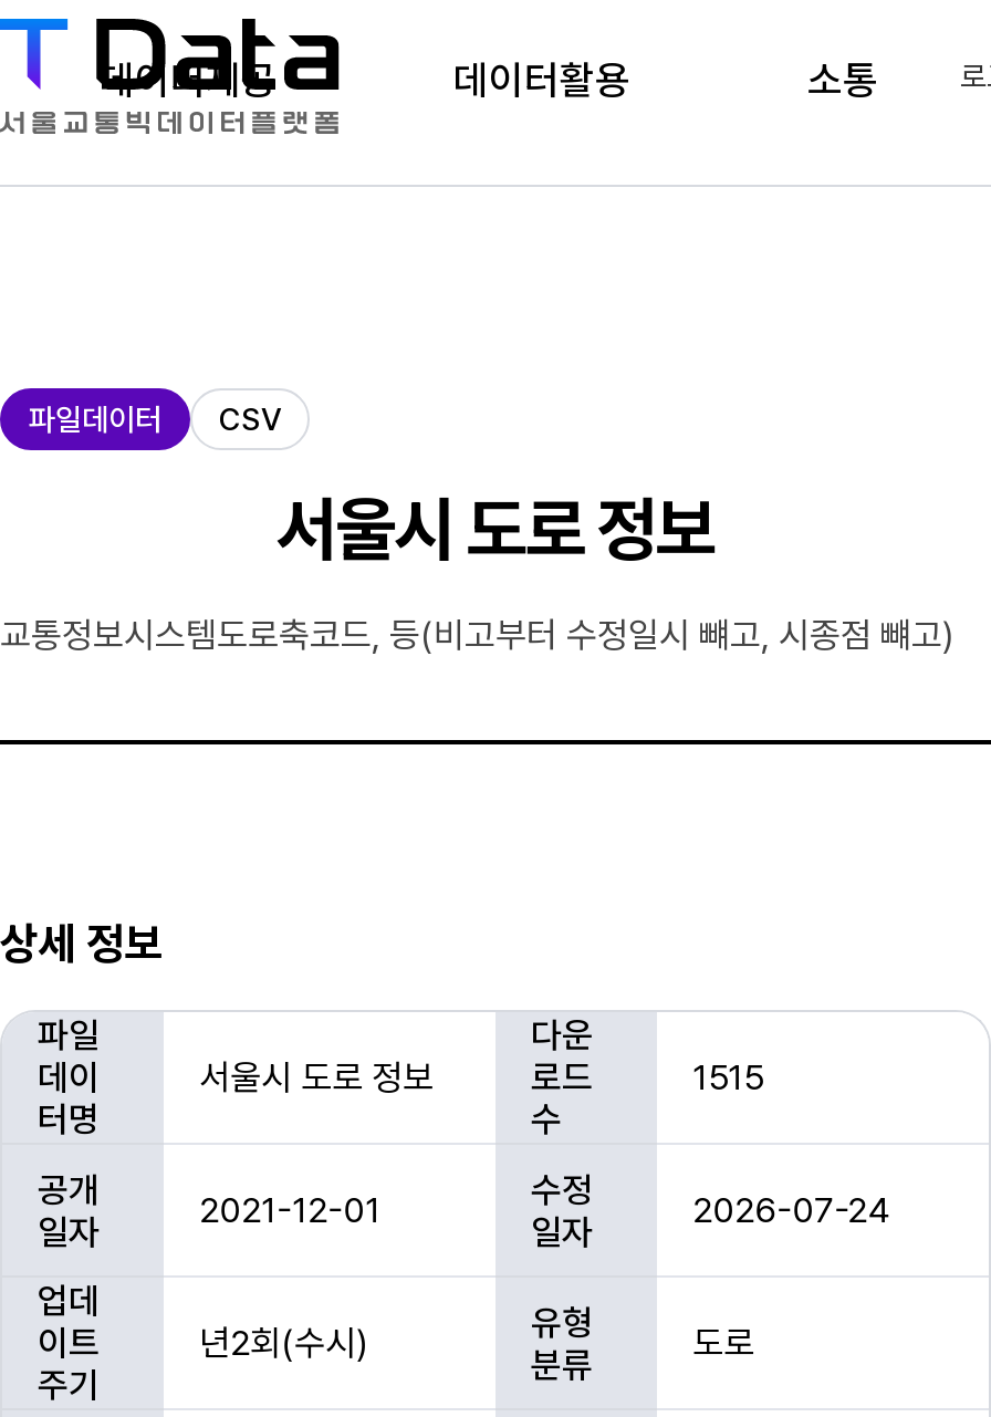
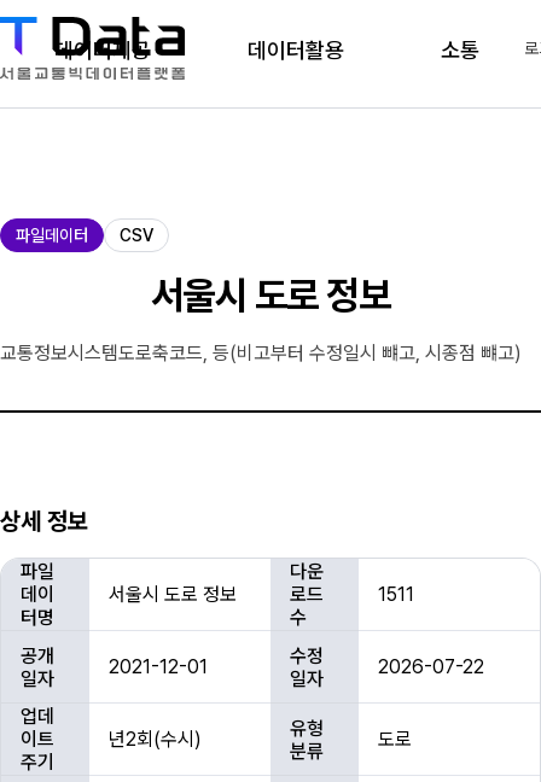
[693,1056,763,1098] 1515 -> [378,583,414,606] 1511
[693,1189,889,1231] 2026-07-24 -> [378,655,484,678] 2026-07-22

